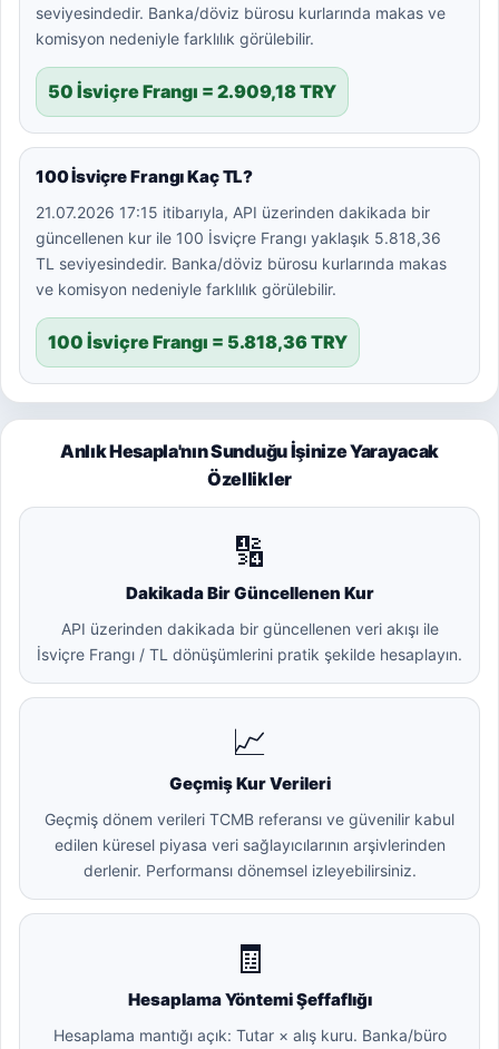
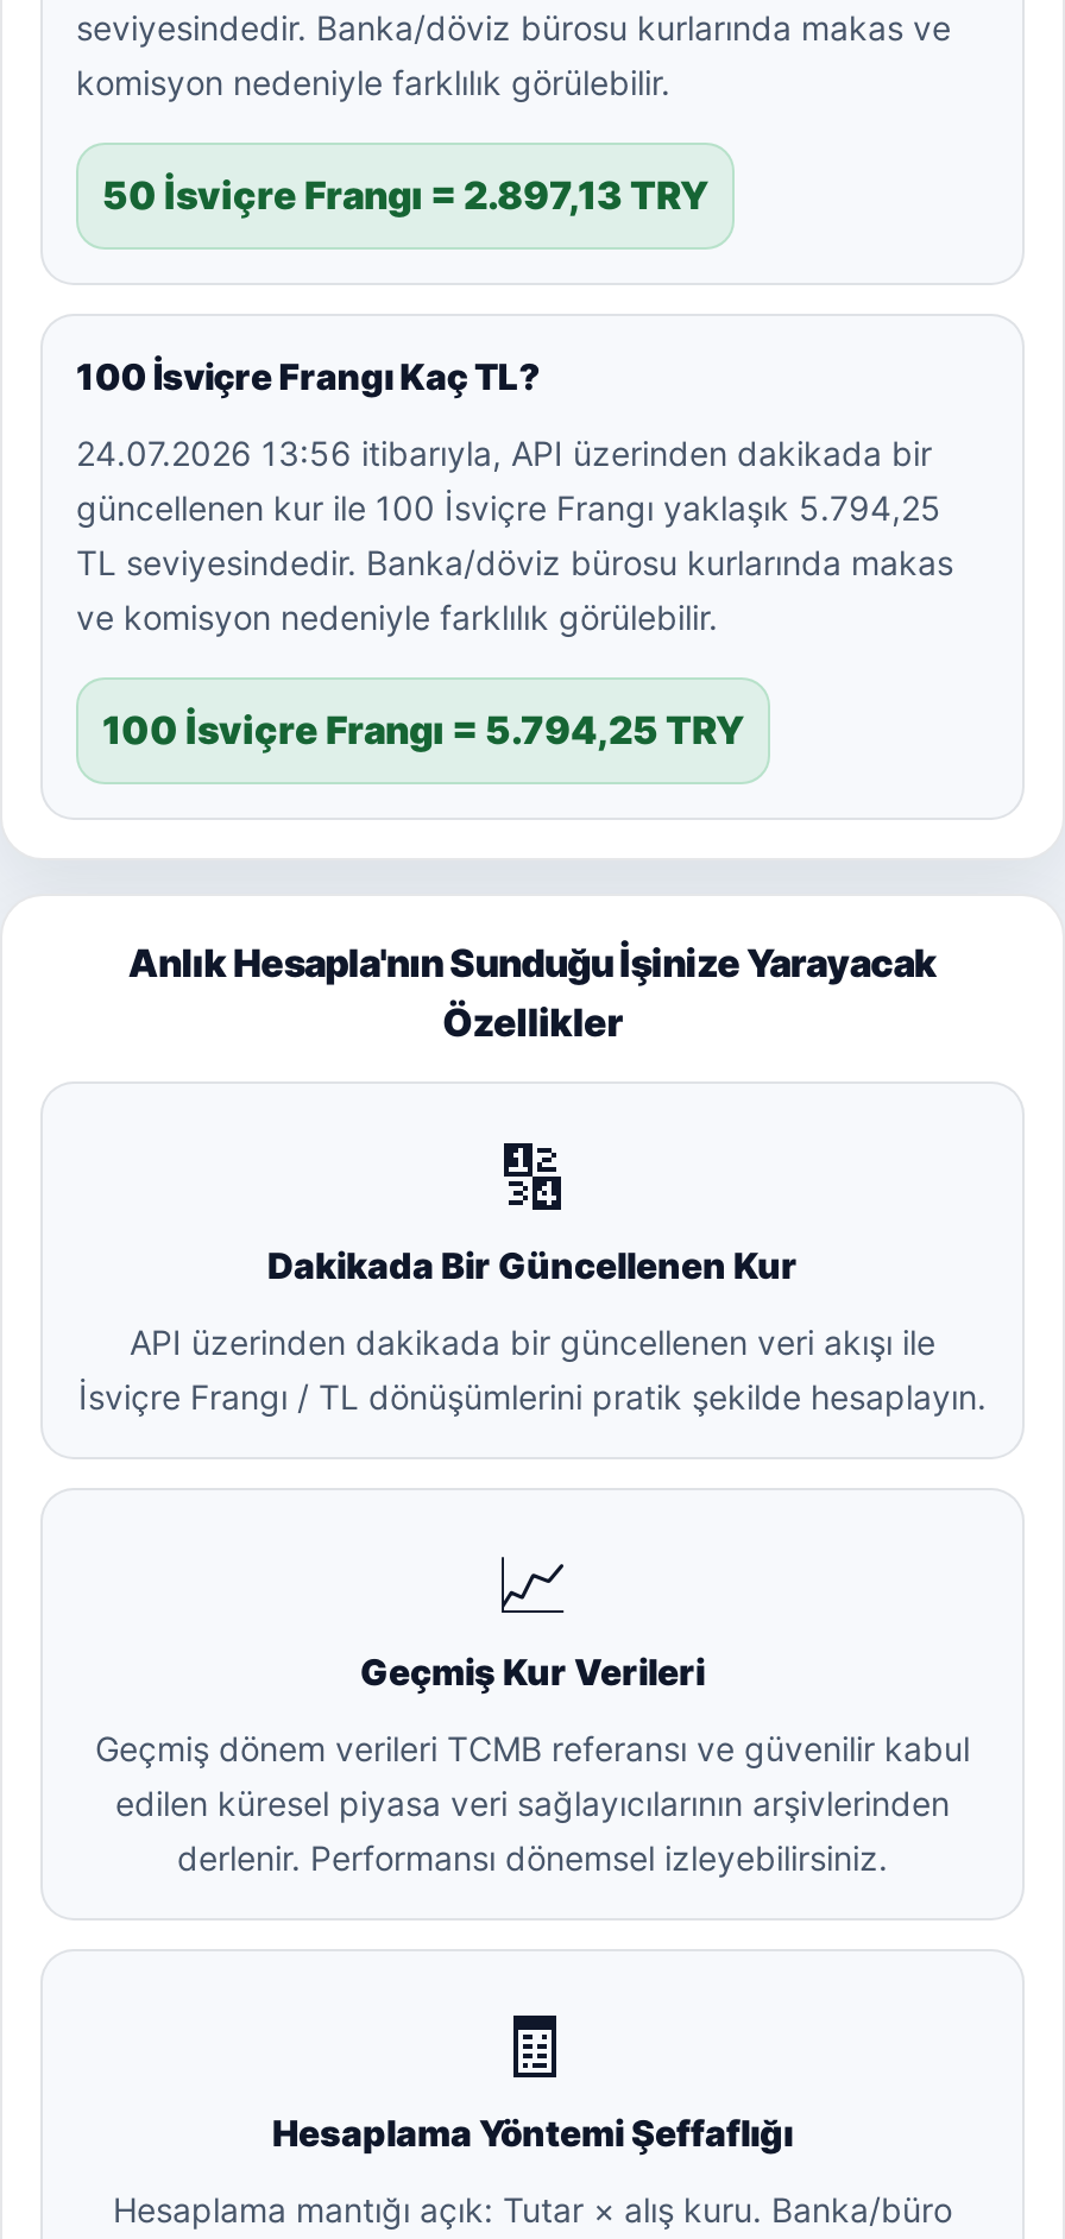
[48,80,336,102] 50 İsviçre Frangı = 2.909,18 TRY -> [102,171,708,219] 50 İsviçre Frangı = 2.897,13 TRY
[36,203,430,222] 21.07.2026 17:15 itibarıyla, API üzerinden dakikada bir -> [76,433,932,473] 24.07.2026 13:56 itibarıyla, API üzerinden dakikada bir
[36,228,441,247] güncellenen kur ile 100 İsviçre Frangı yaklaşık 5.818,36 -> [76,487,941,528] güncellenen kur ile 100 İsviçre Frangı yaklaşık 5.794,25
[48,331,348,353] 100 İsviçre Frangı = 5.818,36 TRY -> [102,706,744,753] 100 İsviçre Frangı = 5.794,25 TRY

